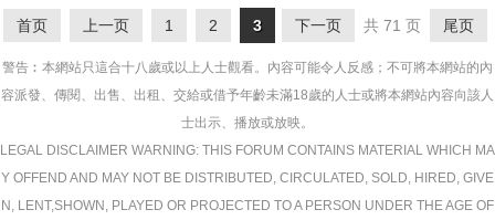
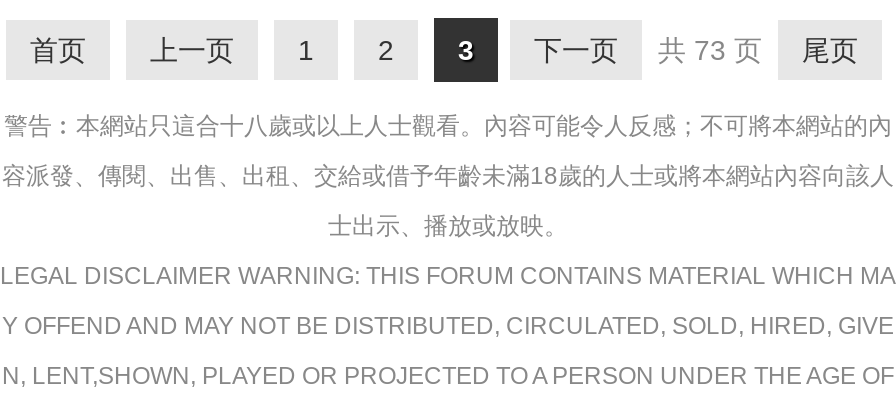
[17,17,474,34] 首页 上一页 1 2 3 下一页 共 71 页 尾页 -> [30,34,858,66] 首页 上一页 1 2 3 下一页 共 73 页 尾页

